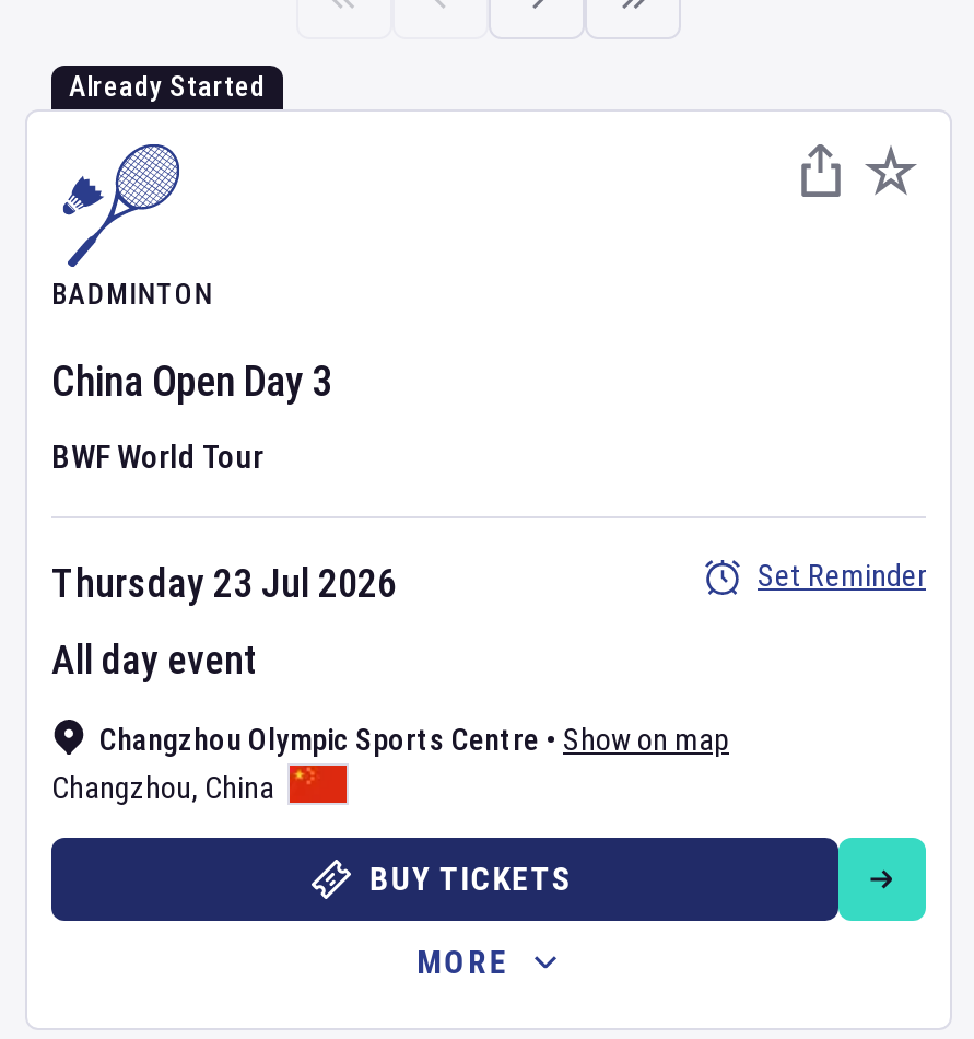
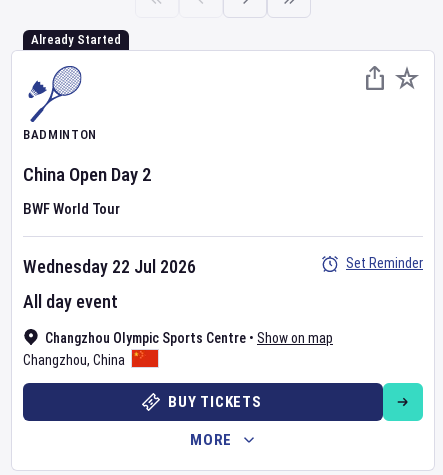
[51,357,333,407] China Open Day 3 -> [23,163,152,186] China Open Day 2
[51,560,397,606] Thursday 23 Jul 2026 -> [23,256,196,277] Wednesday 22 Jul 2026

